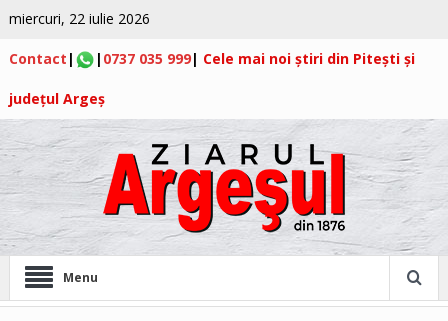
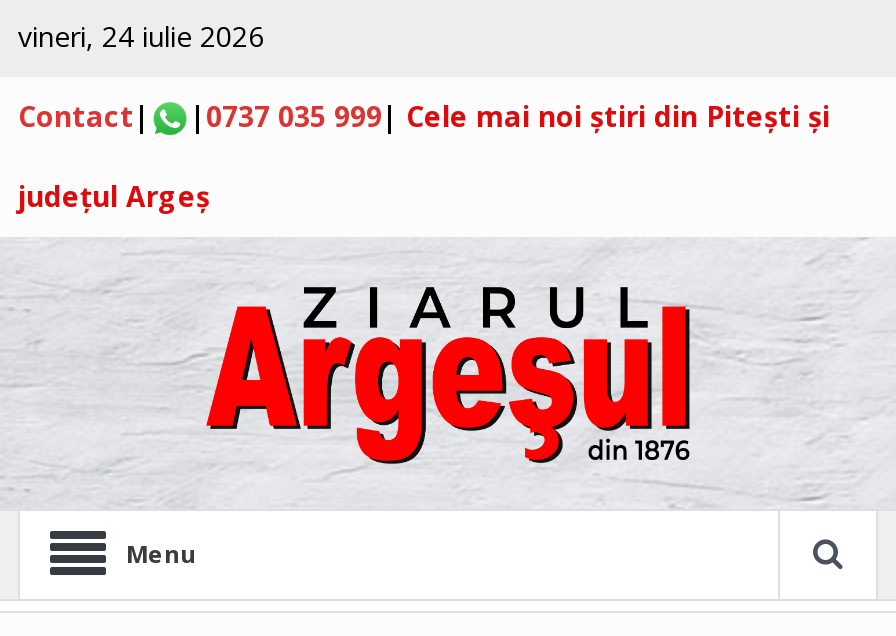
[9,9,150,28] miercuri, 22 iulie 2026 -> [18,17,264,55] vineri, 24 iulie 2026

